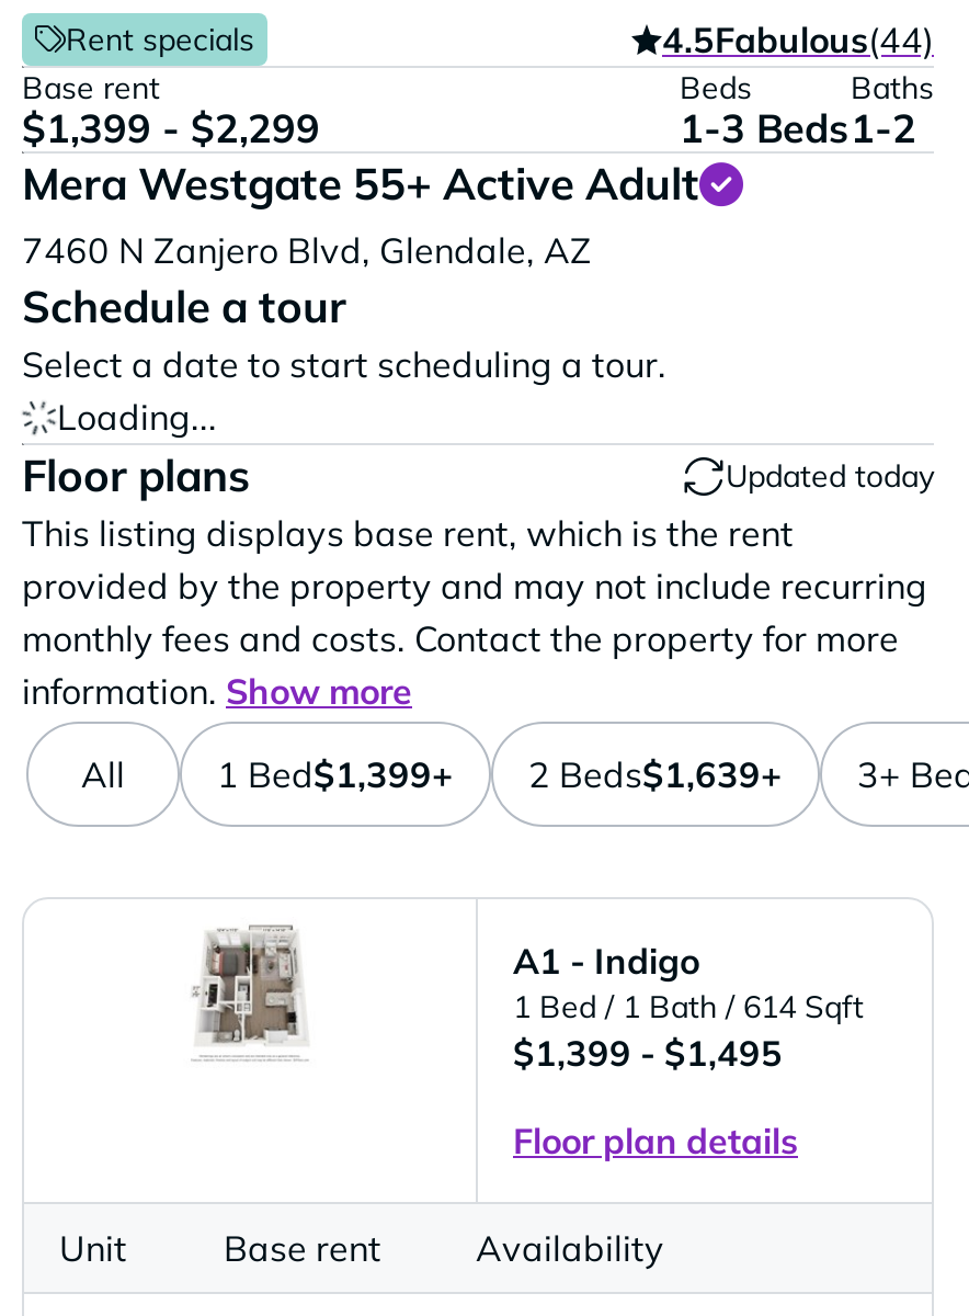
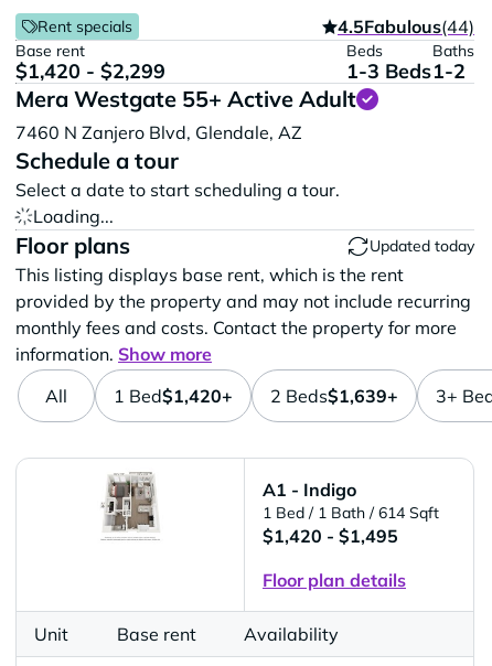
[22,103,320,154] $1,399 - $2,299 -> [15,58,165,84] $1,420 - $2,299
[217,752,454,796] 1 Bed$1,399+ -> [114,385,233,407] 1 Bed$1,420+
[513,1031,783,1075] $1,399 - $1,495 -> [263,525,398,547] $1,420 - $1,495

